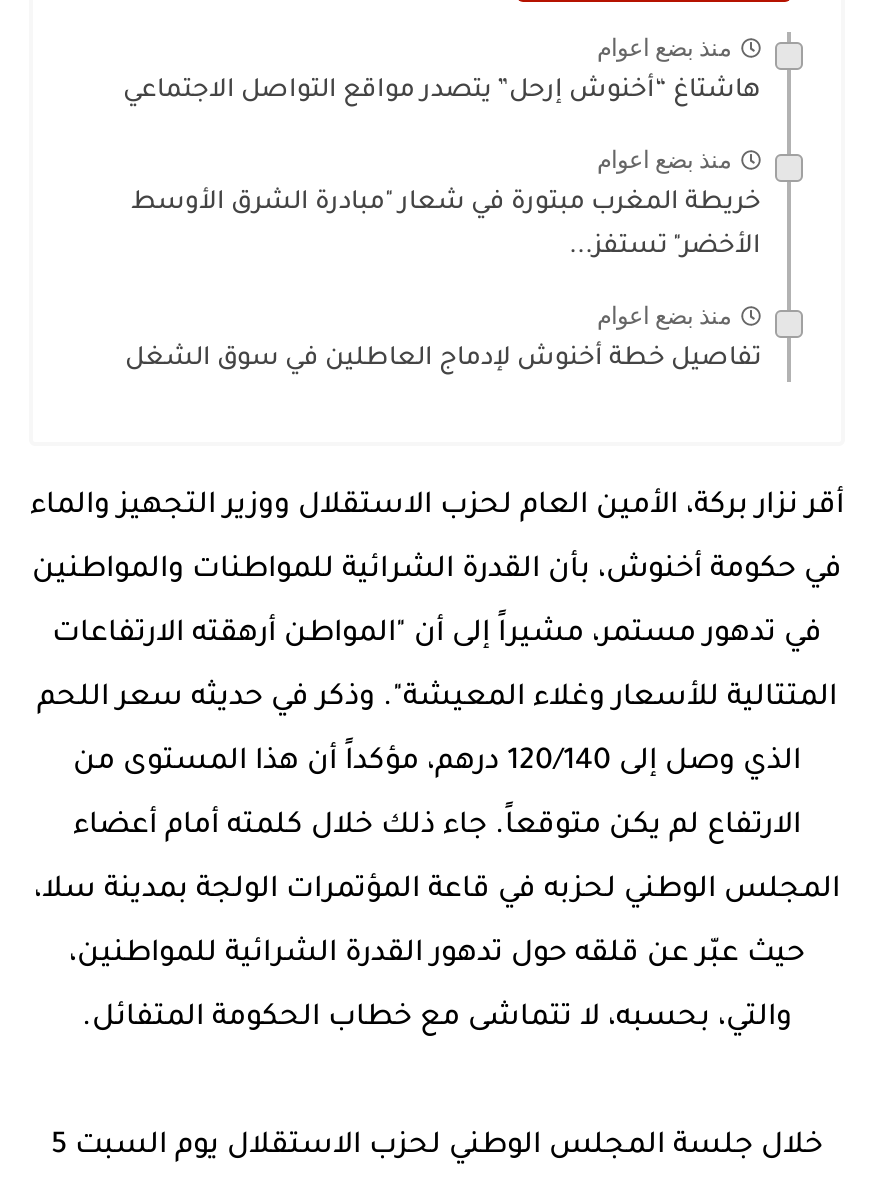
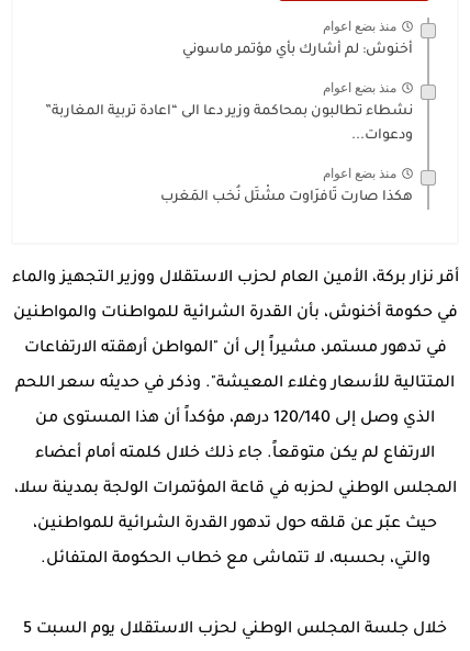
[123,79,761,107] هاشتاغ “أخنوش إرحل” يتصدر مواقع التواصل الاجتماعي -> [182,43,413,59] أخنوش: لم أشارك بأي مؤتمر ماسوني
[131,191,761,219] خريطة المغرب مبتورة في شعار "مبادرة الشرق الأوسط -> [45,105,413,120] نشطاء تطالبون بمحاكمة وزير دعا الى “اعادة تربية المغاربة”
[569,235,761,263] الأخضر" تستفز... -> [351,129,413,144] ودعوات...
[125,347,761,375] تفاصيل خطة أخنوش لإدماج العاطلين في سوق الشغل -> [160,190,413,206] هكذا صارت تَافرَاوت مشْتَل نُخب المَغرب

